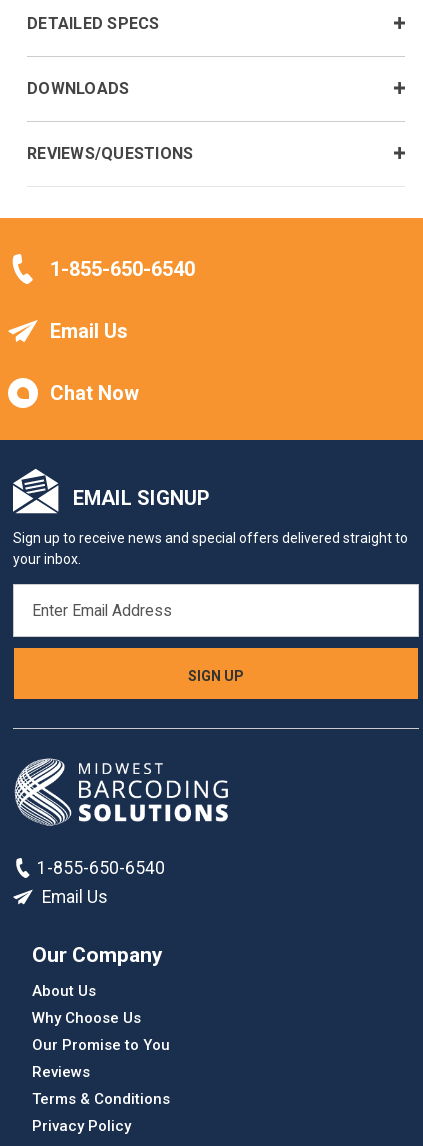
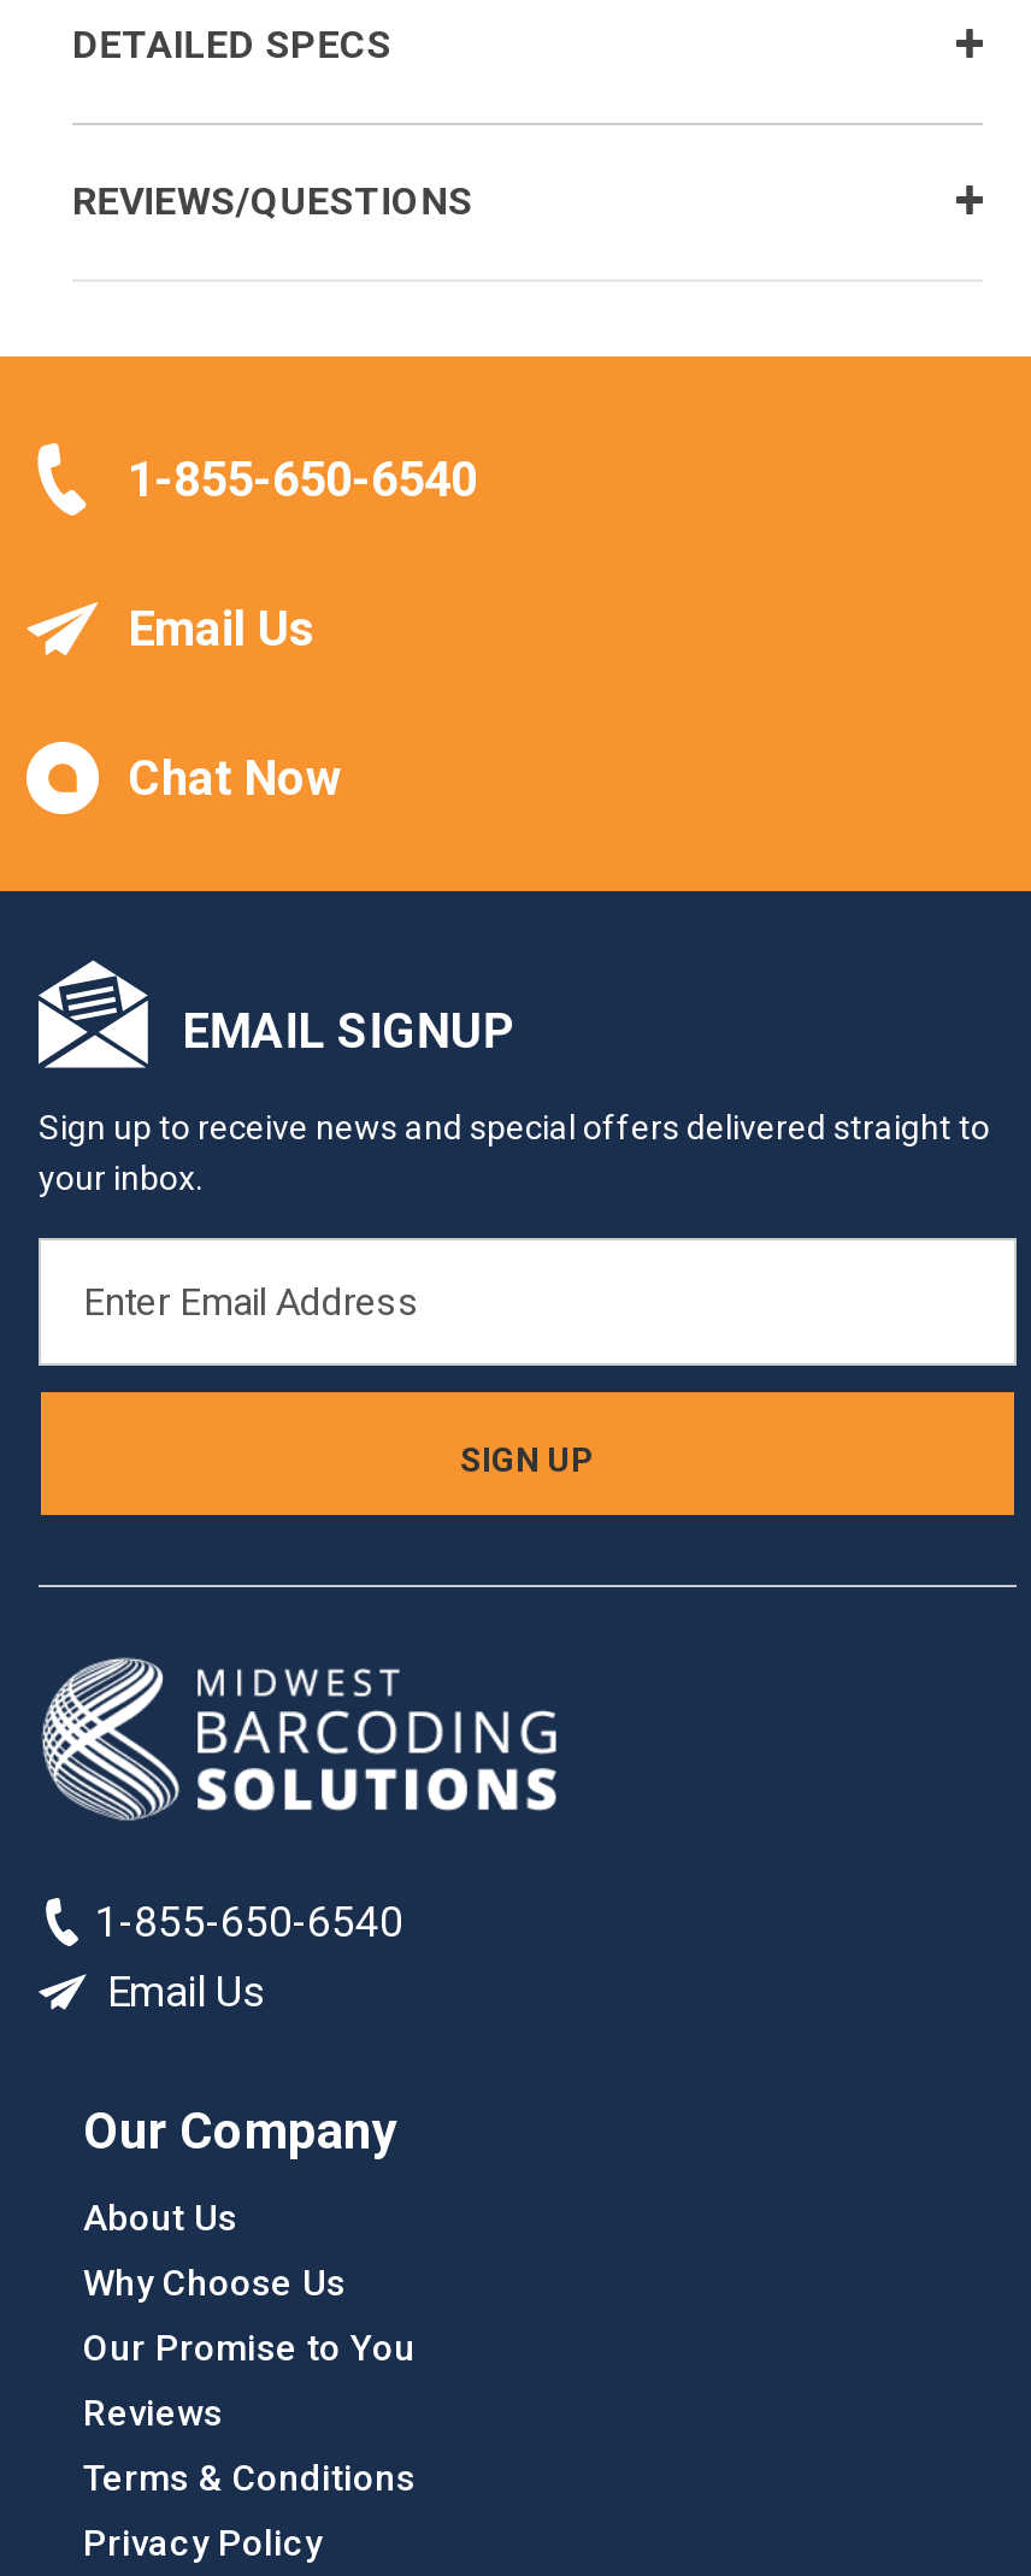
[27,79,129,98] DOWNLOADS -> none

